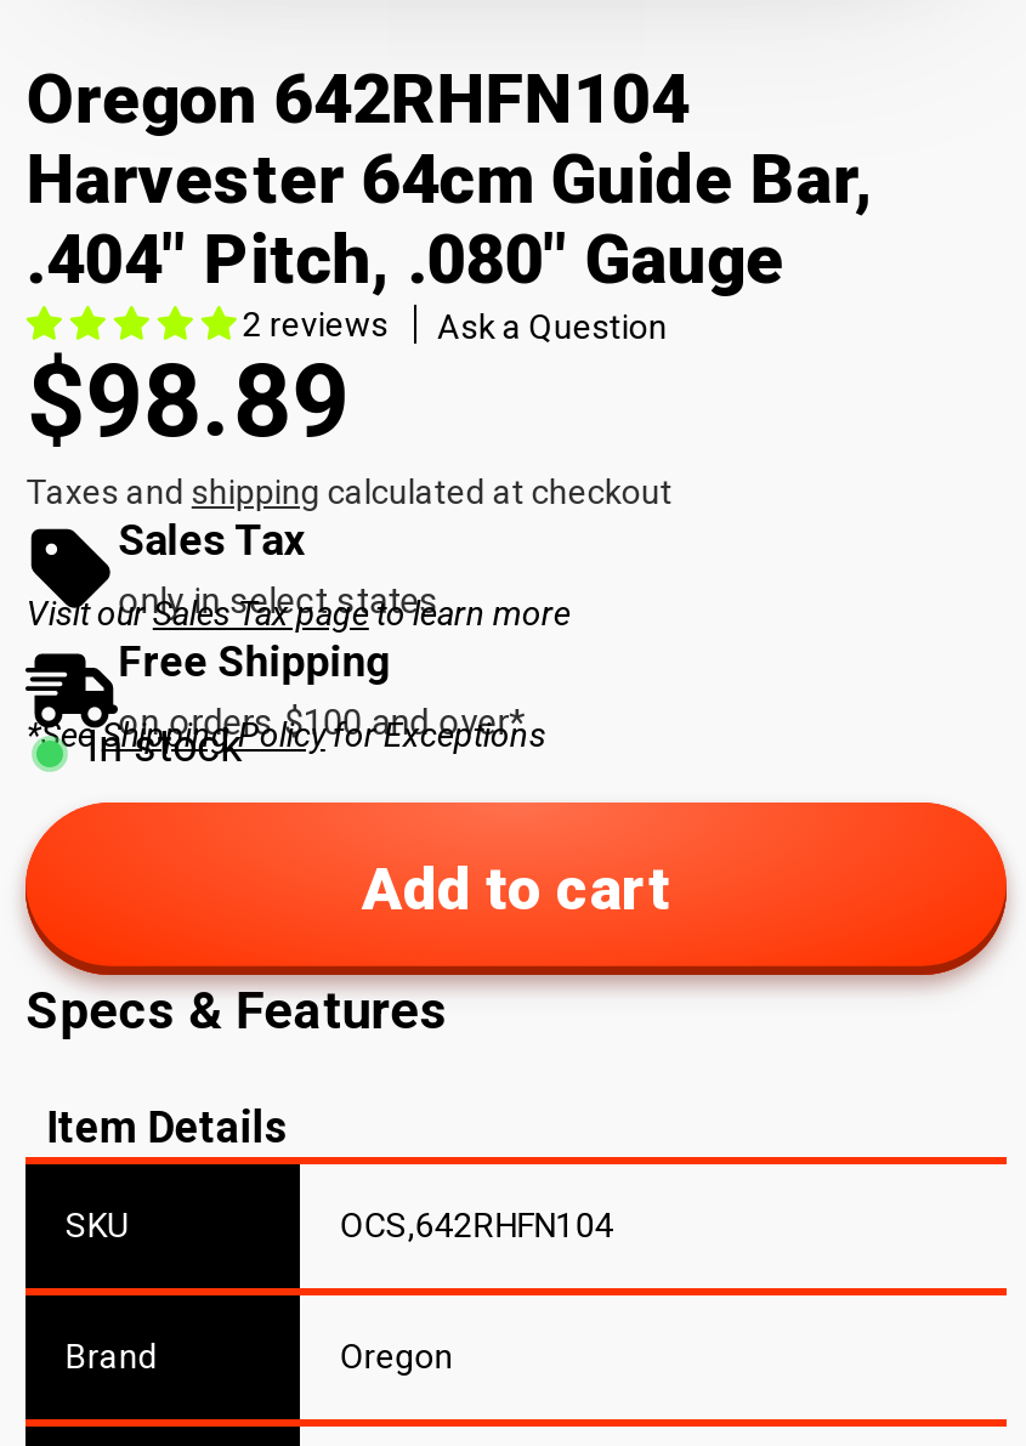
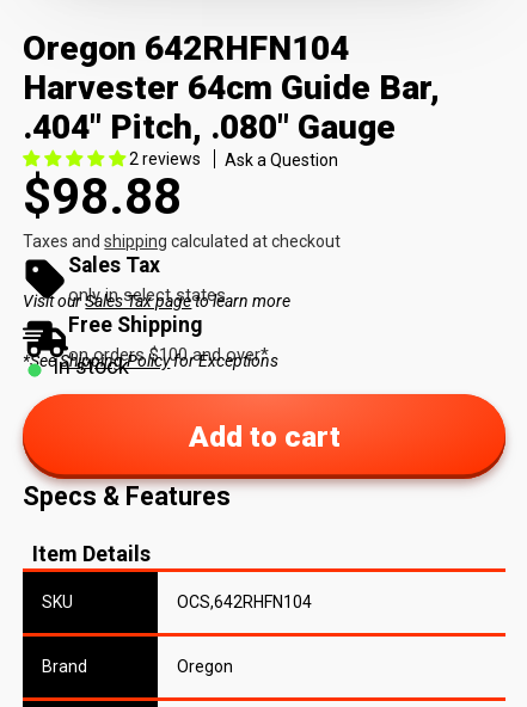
[26,340,349,459] $98.89 -> [23,167,182,225] $98.88

